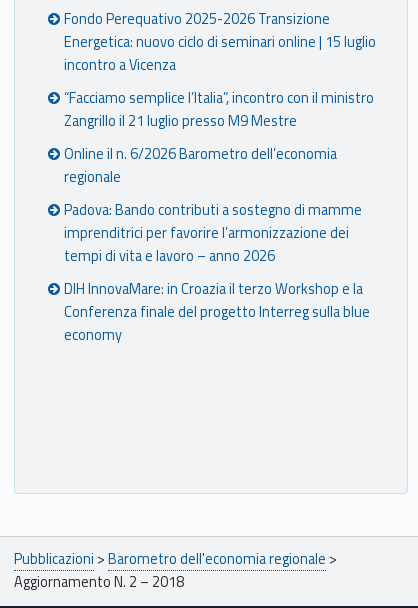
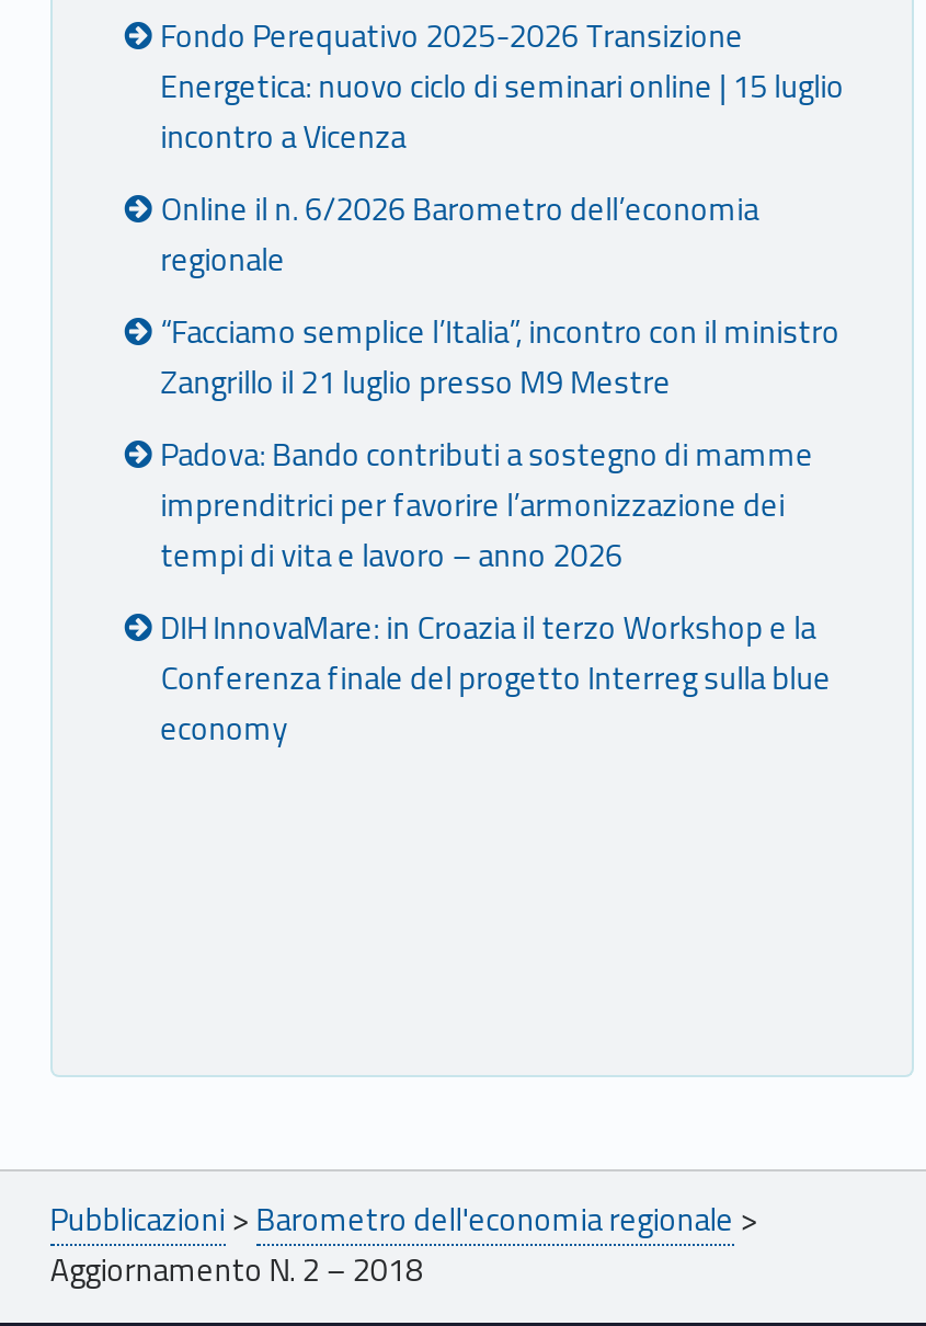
moved [64,87,374,132] -> [160,309,840,407]: “Facciamo semplice l’Italia”, incontro con il ministro | Zangrillo il 21 luglio presso M9 Mestre
moved [64,143,337,188] -> [160,186,759,284]: Online il n. 6/2026 Barometro dell’economia | regionale

